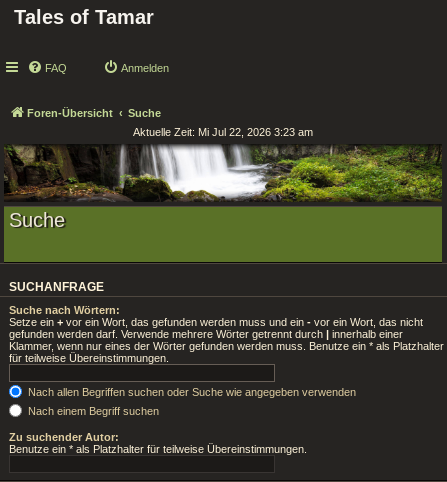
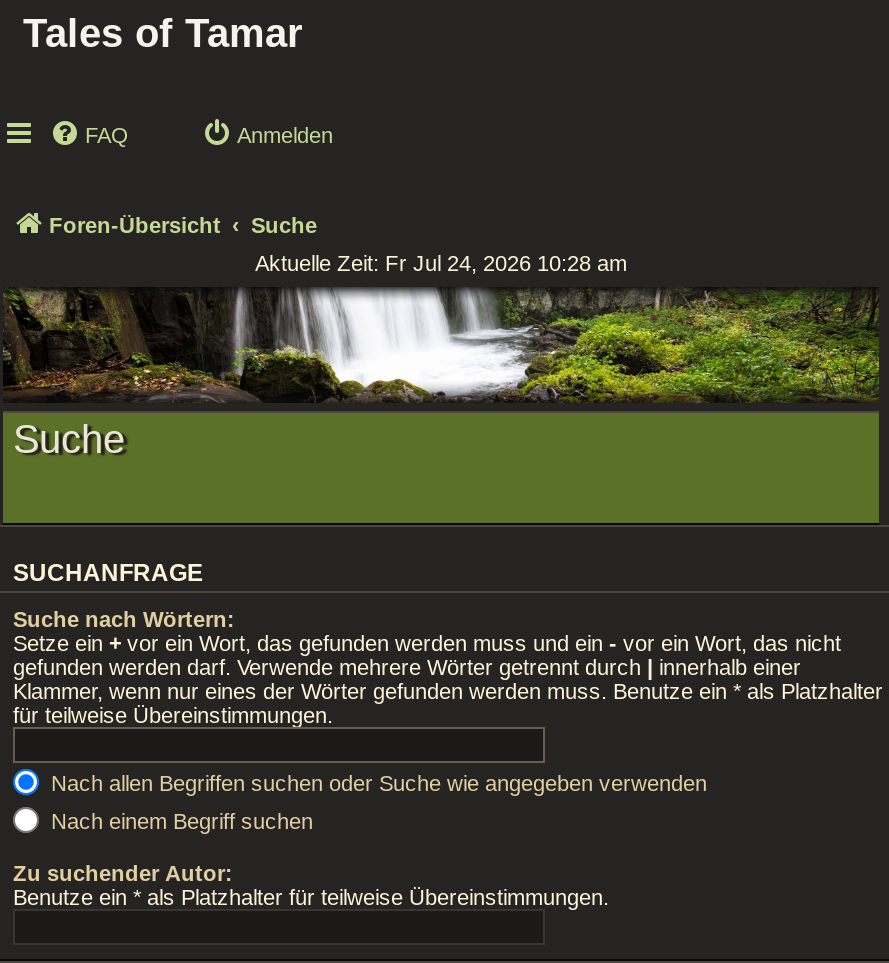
[133,126,313,138] Aktuelle Zeit: Mi Jul 22, 2026 3:23 am -> [255,251,627,275] Aktuelle Zeit: Fr Jul 24, 2026 10:28 am

